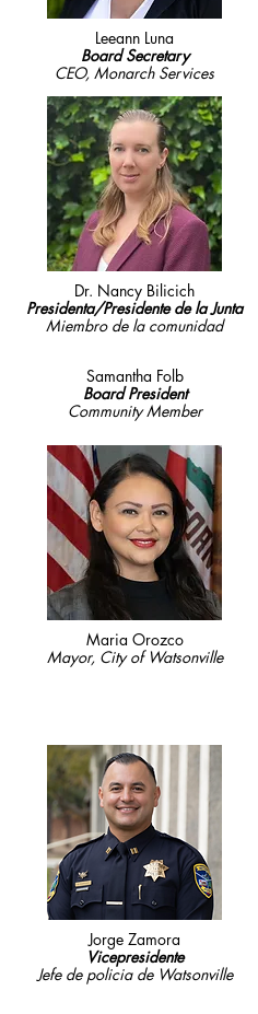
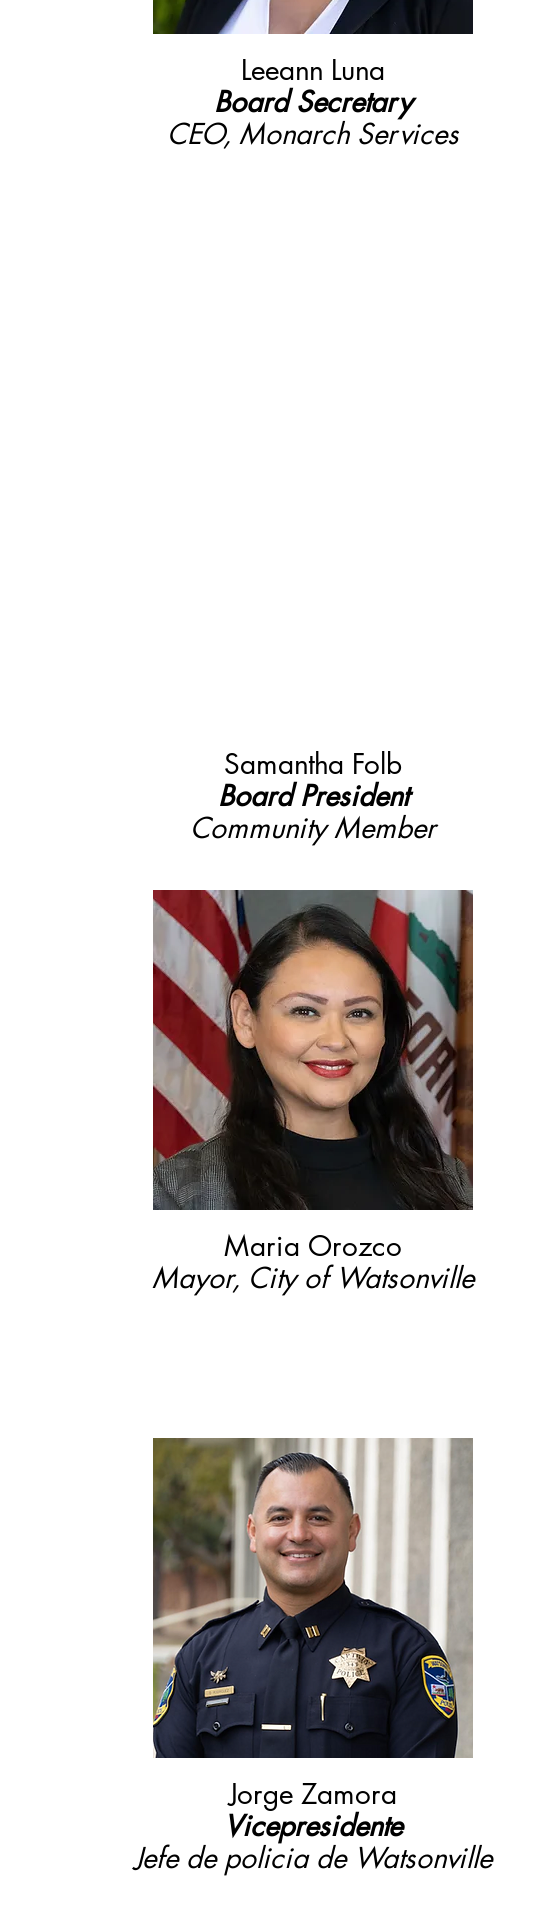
[26,95,243,336] [image] | Dr. Nancy Bilicich | Presidenta/Presidente de la Junta | Miembro de la comunidad -> none

